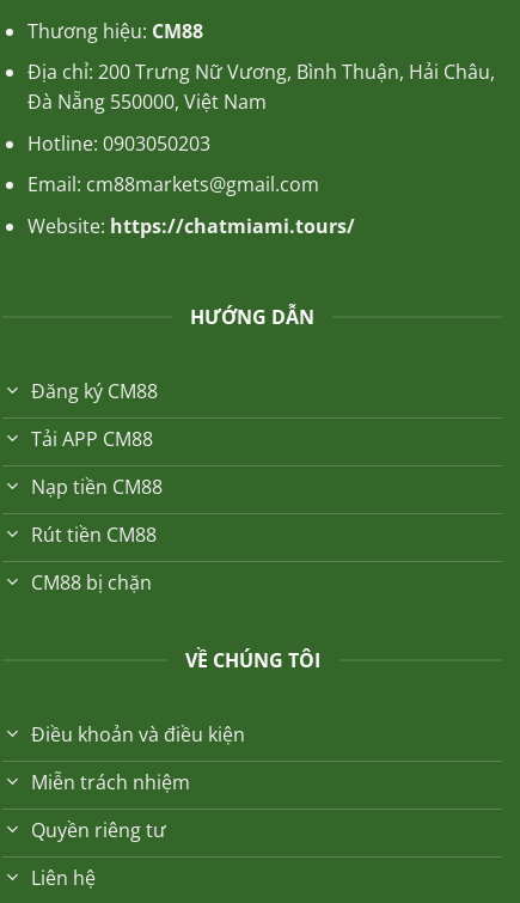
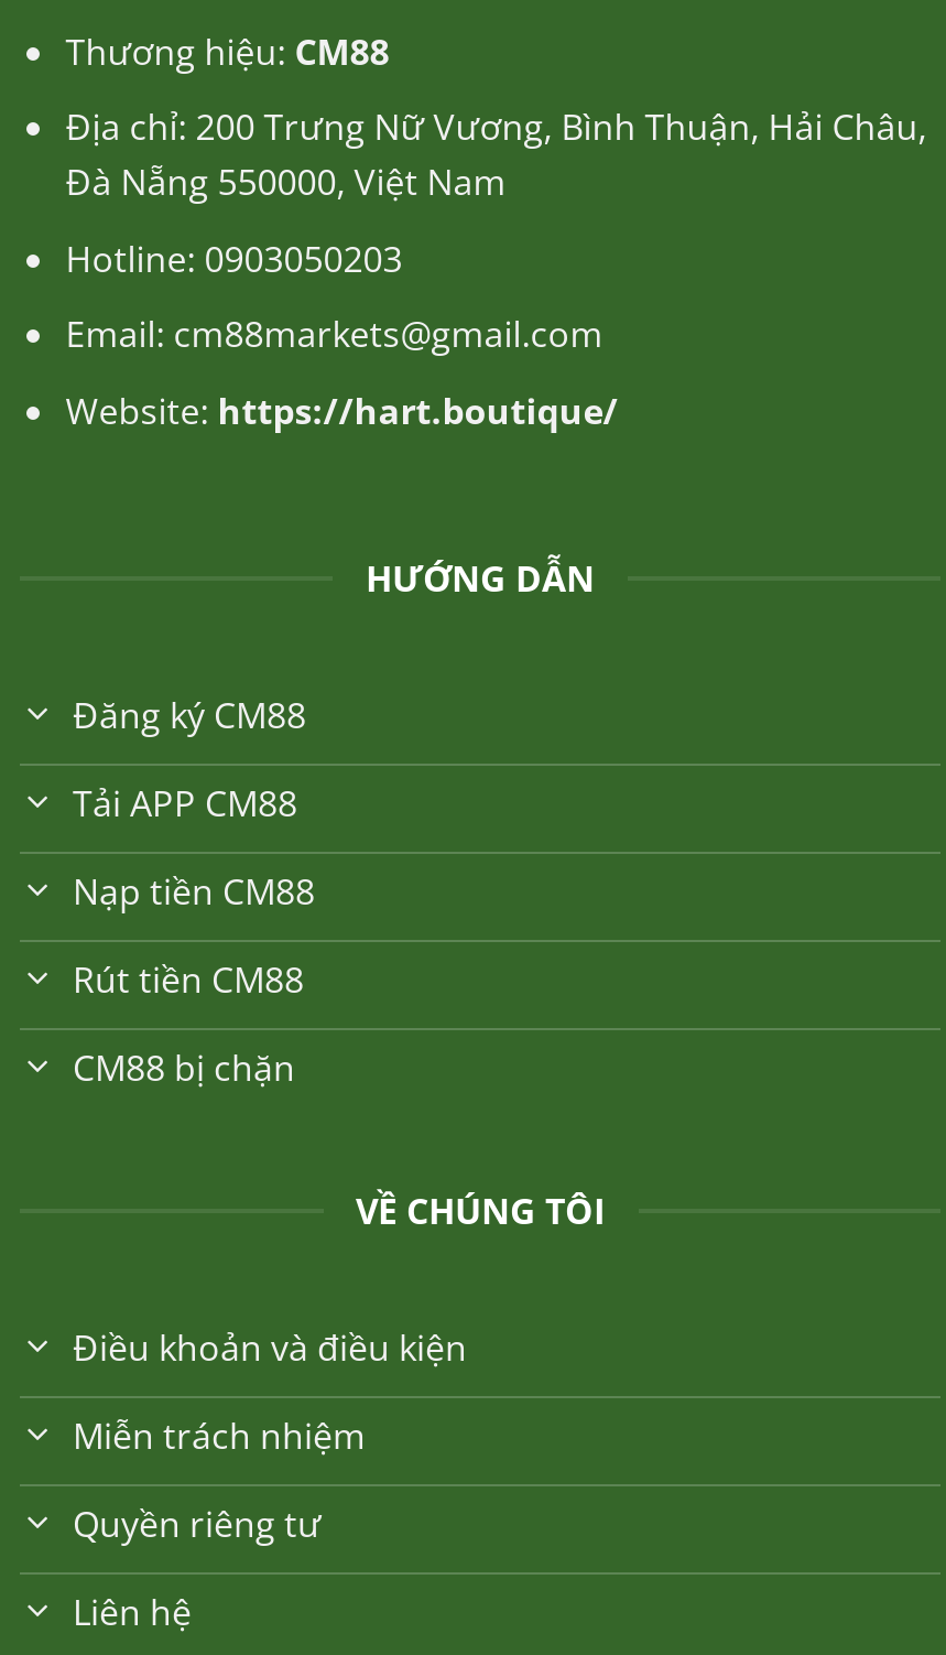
[27,213,355,239] Website: https://chatmiami.tours/ -> [66,387,618,435] Website: https://hart.boutique/

